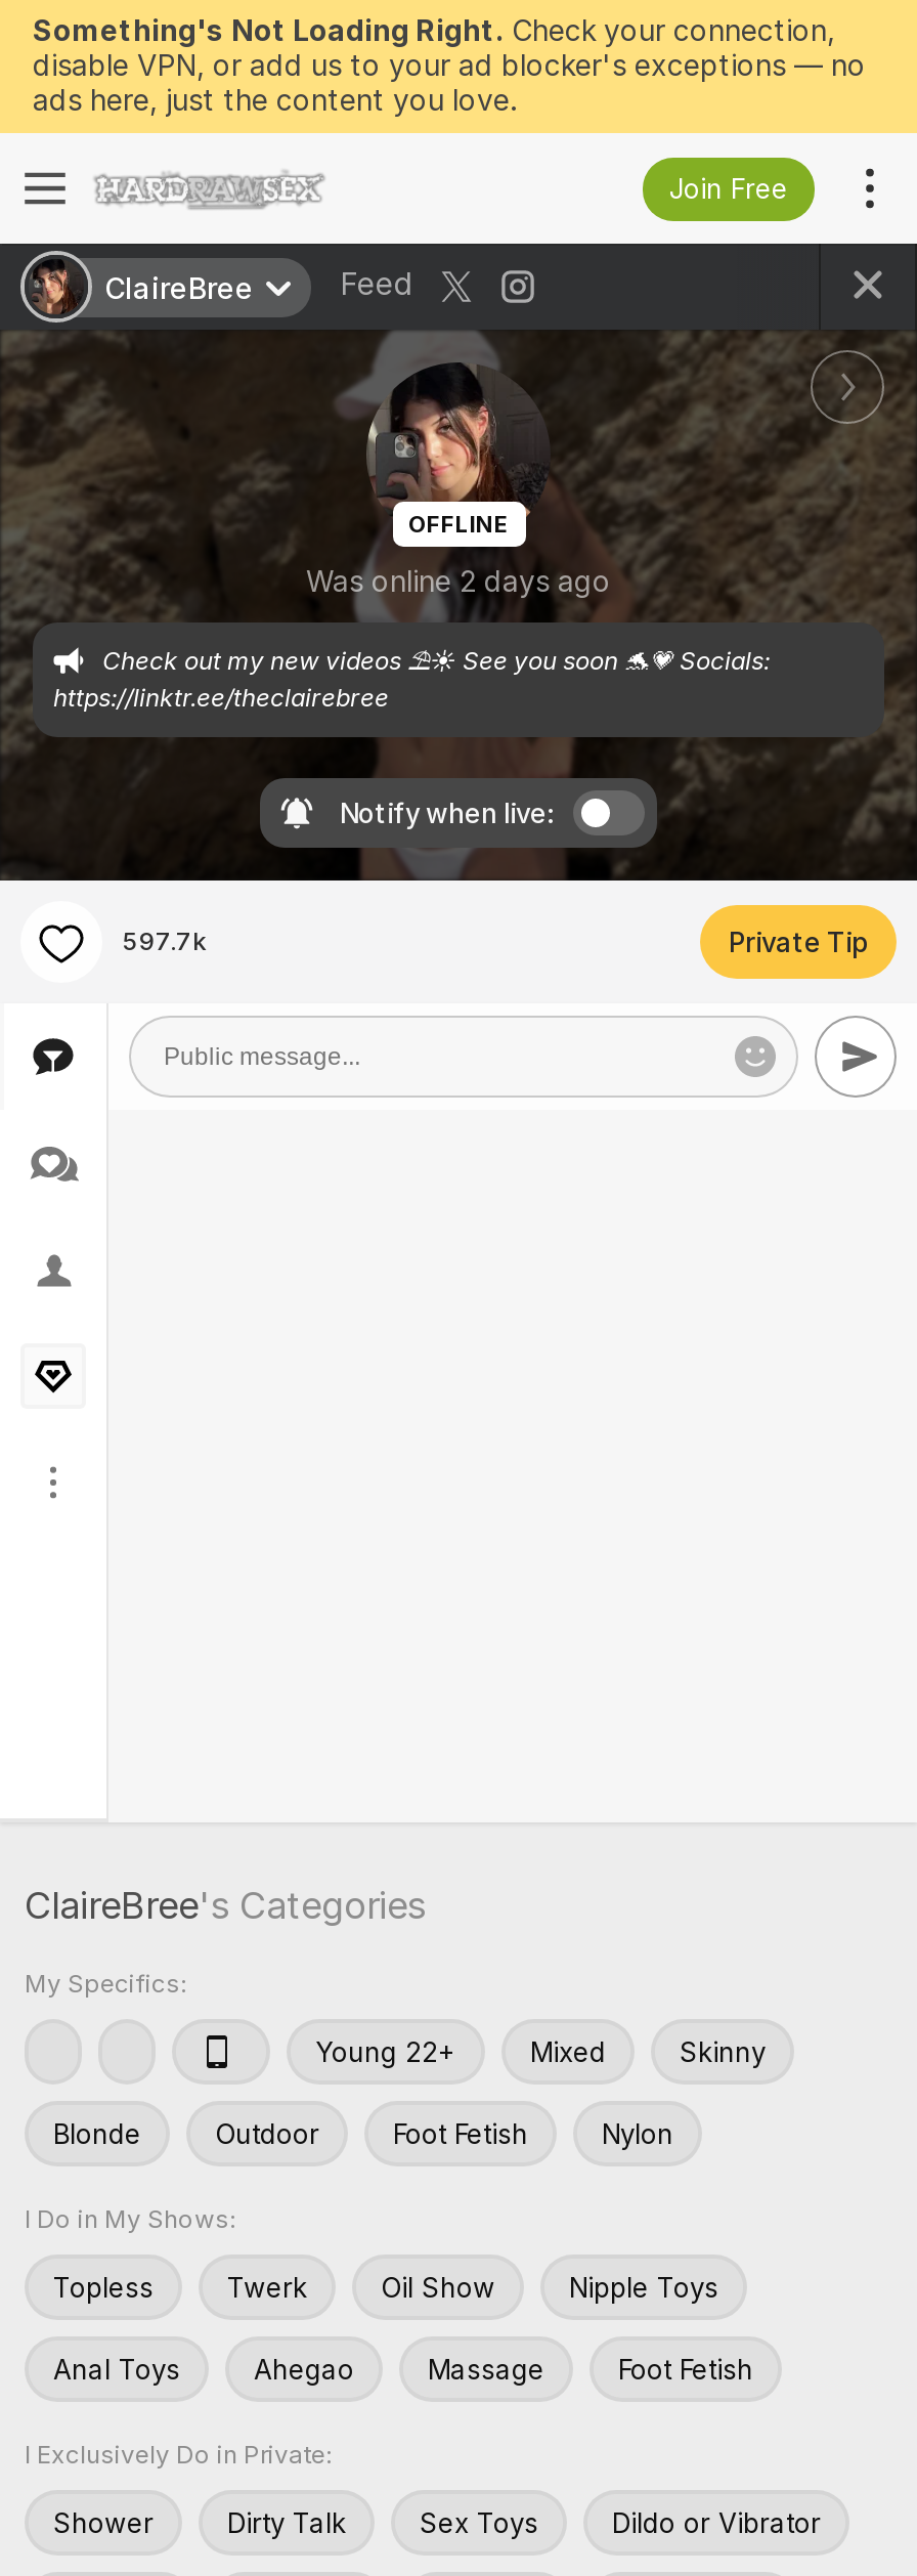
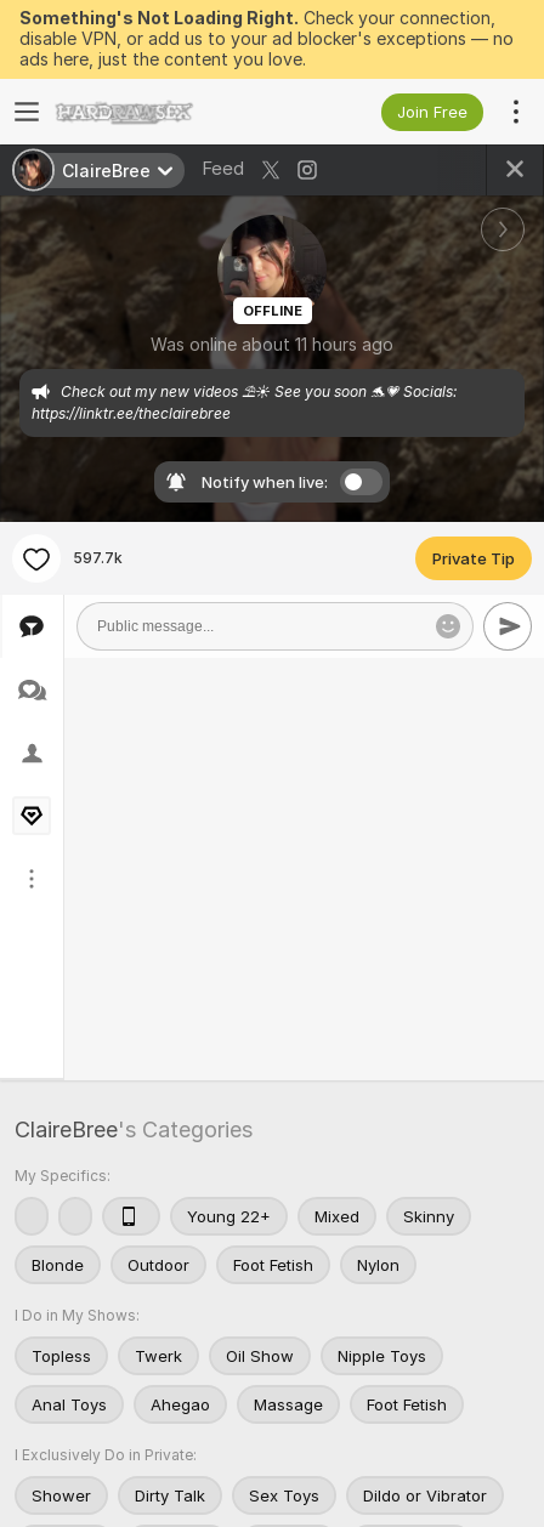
[306,563,611,598] Was online 2 days ago -> [151,334,393,354] Was online about 11 hours ago

